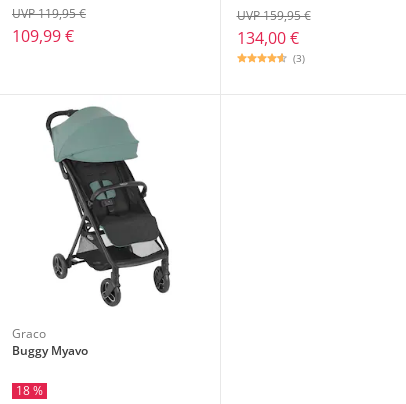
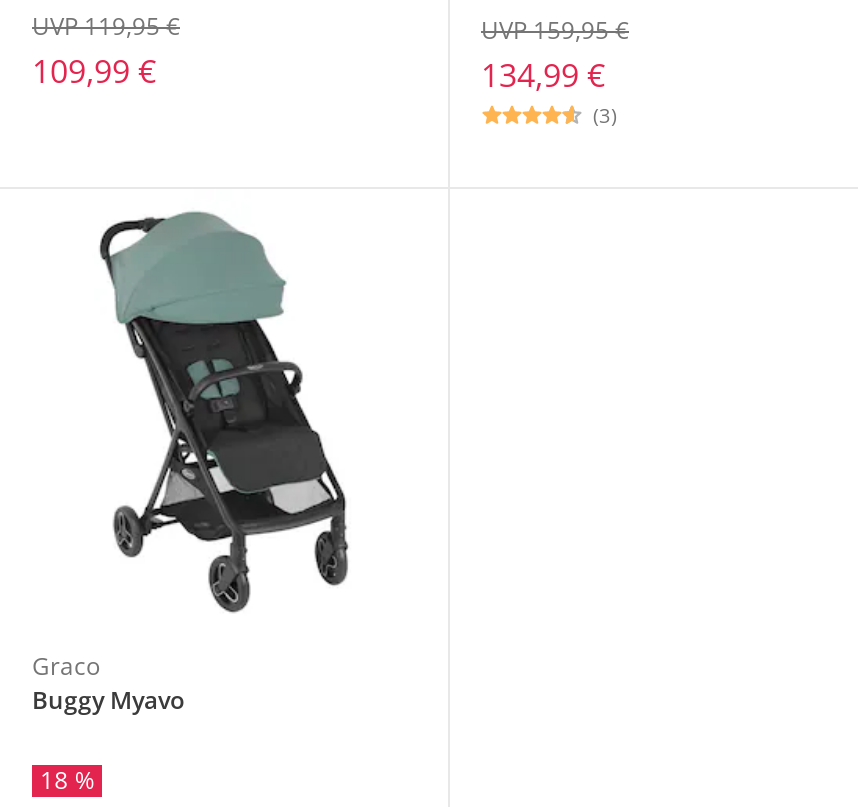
[236,27,298,49] 134,00 € -> [481,54,605,98] 134,99 €

